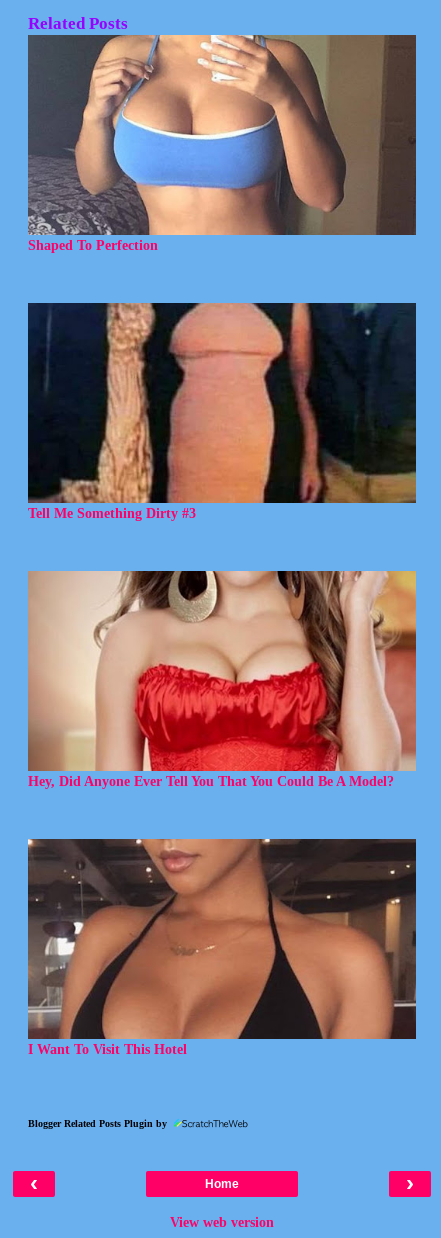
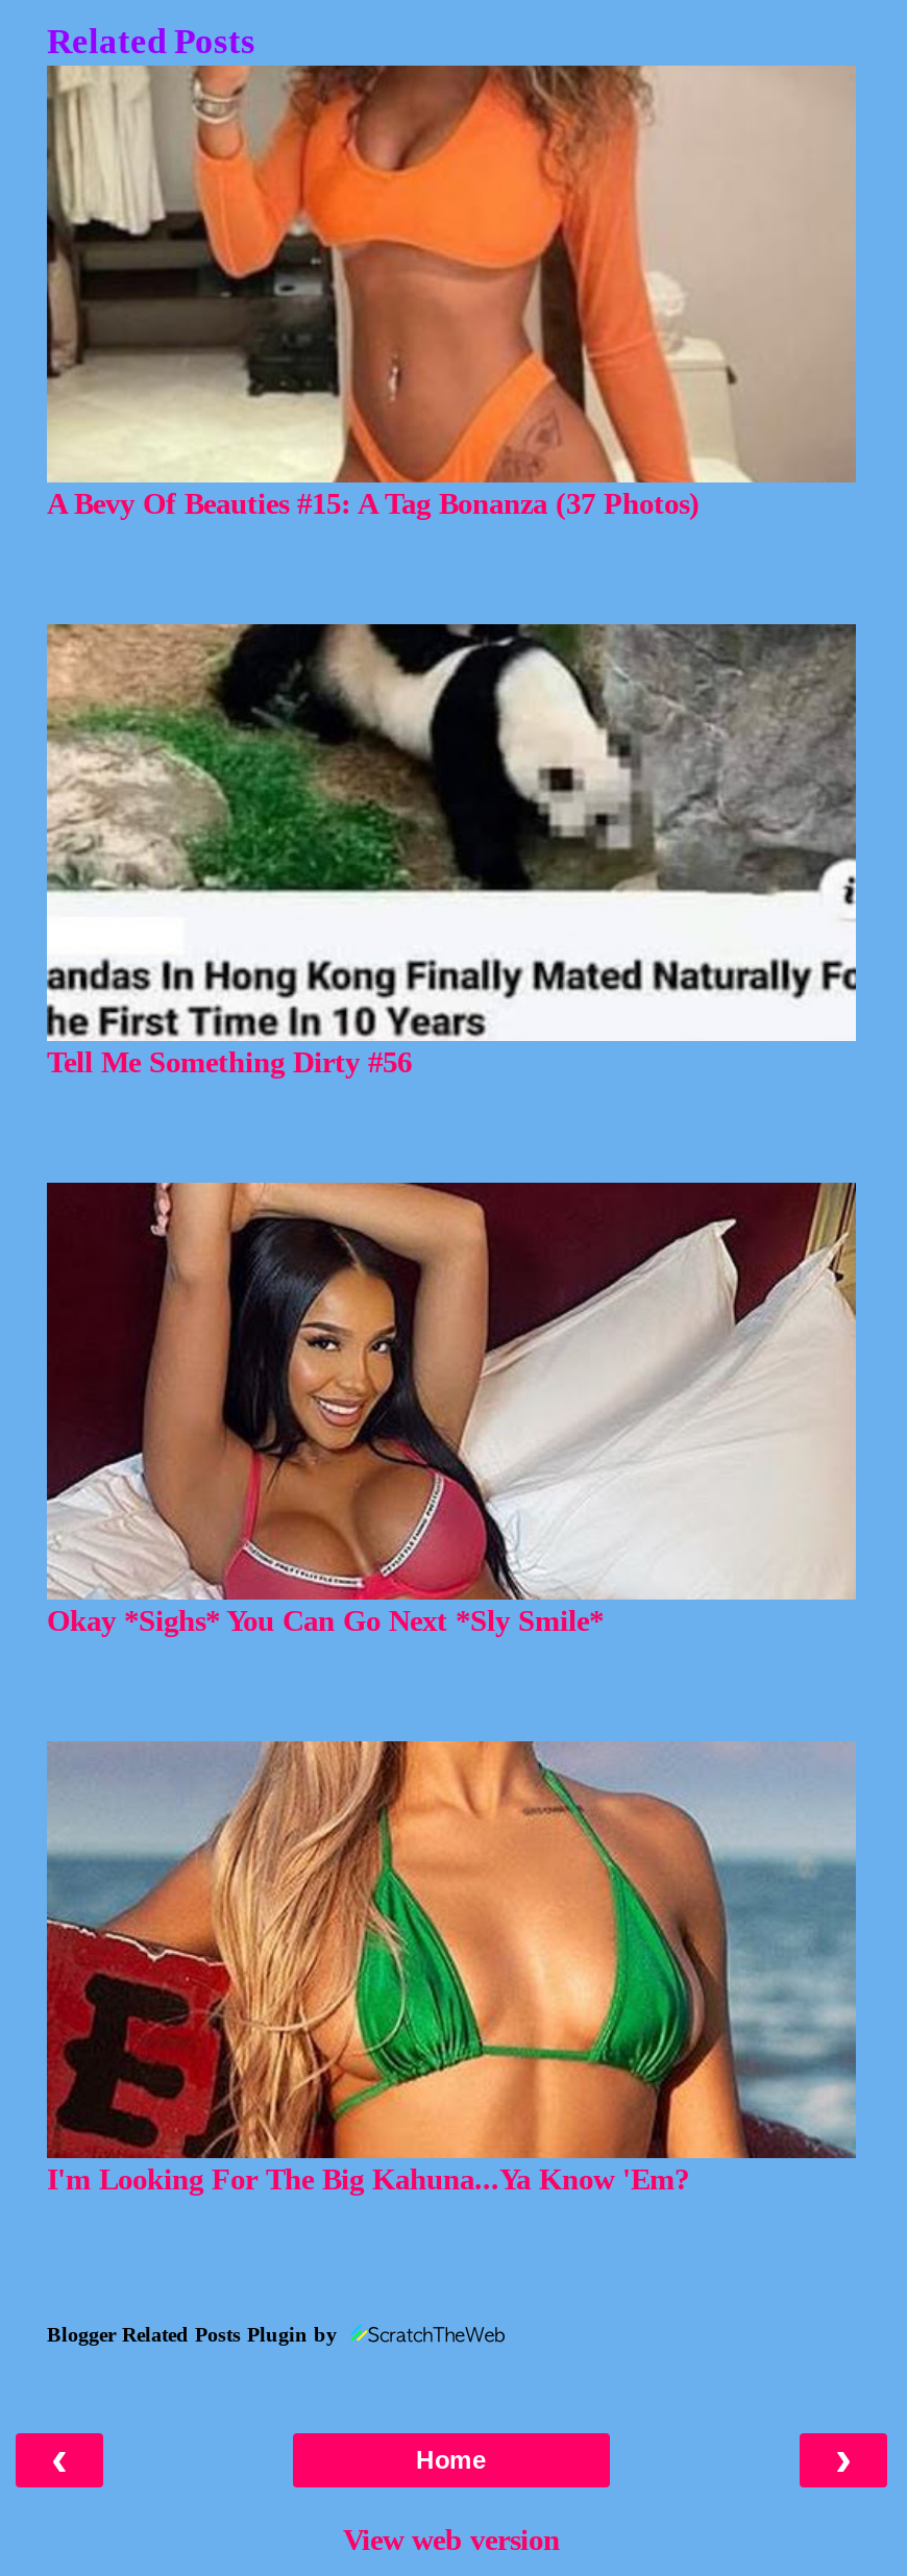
[27,34,417,253] [image] | Shaped To Perfection -> [45,64,856,520] [image] | A Bevy Of Beauties #15: A Tag Bonanza (37 Photos)
[27,302,417,521] [image] | Tell Me Something Dirty #3 -> [45,622,858,1078] [image] | Tell Me Something Dirty #56
[27,570,417,789] [image] | Hey, Did Anyone Ever Tell You That You Could Be A Model? -> [45,1181,858,1637] [image] | Okay *Sighs* You Can Go Next *Sly Smile*
[27,838,417,1057] [image] | I Want To Visit This Hotel -> [45,1739,856,2195] [image] | I'm Looking For The Big Kahuna...Ya Know 'Em?

